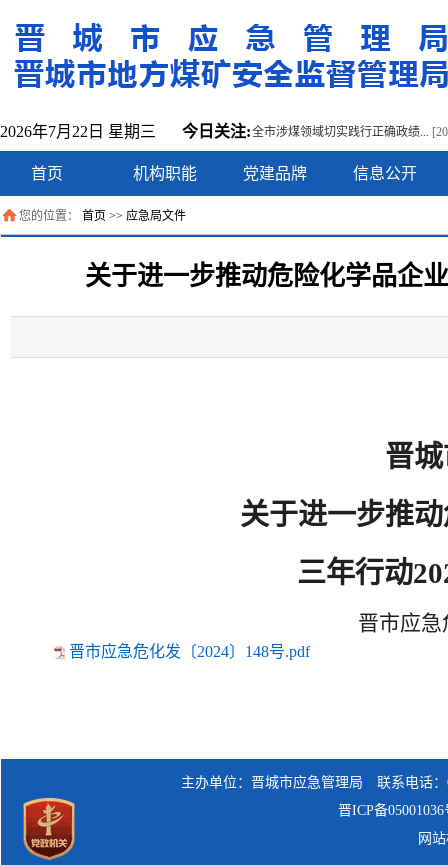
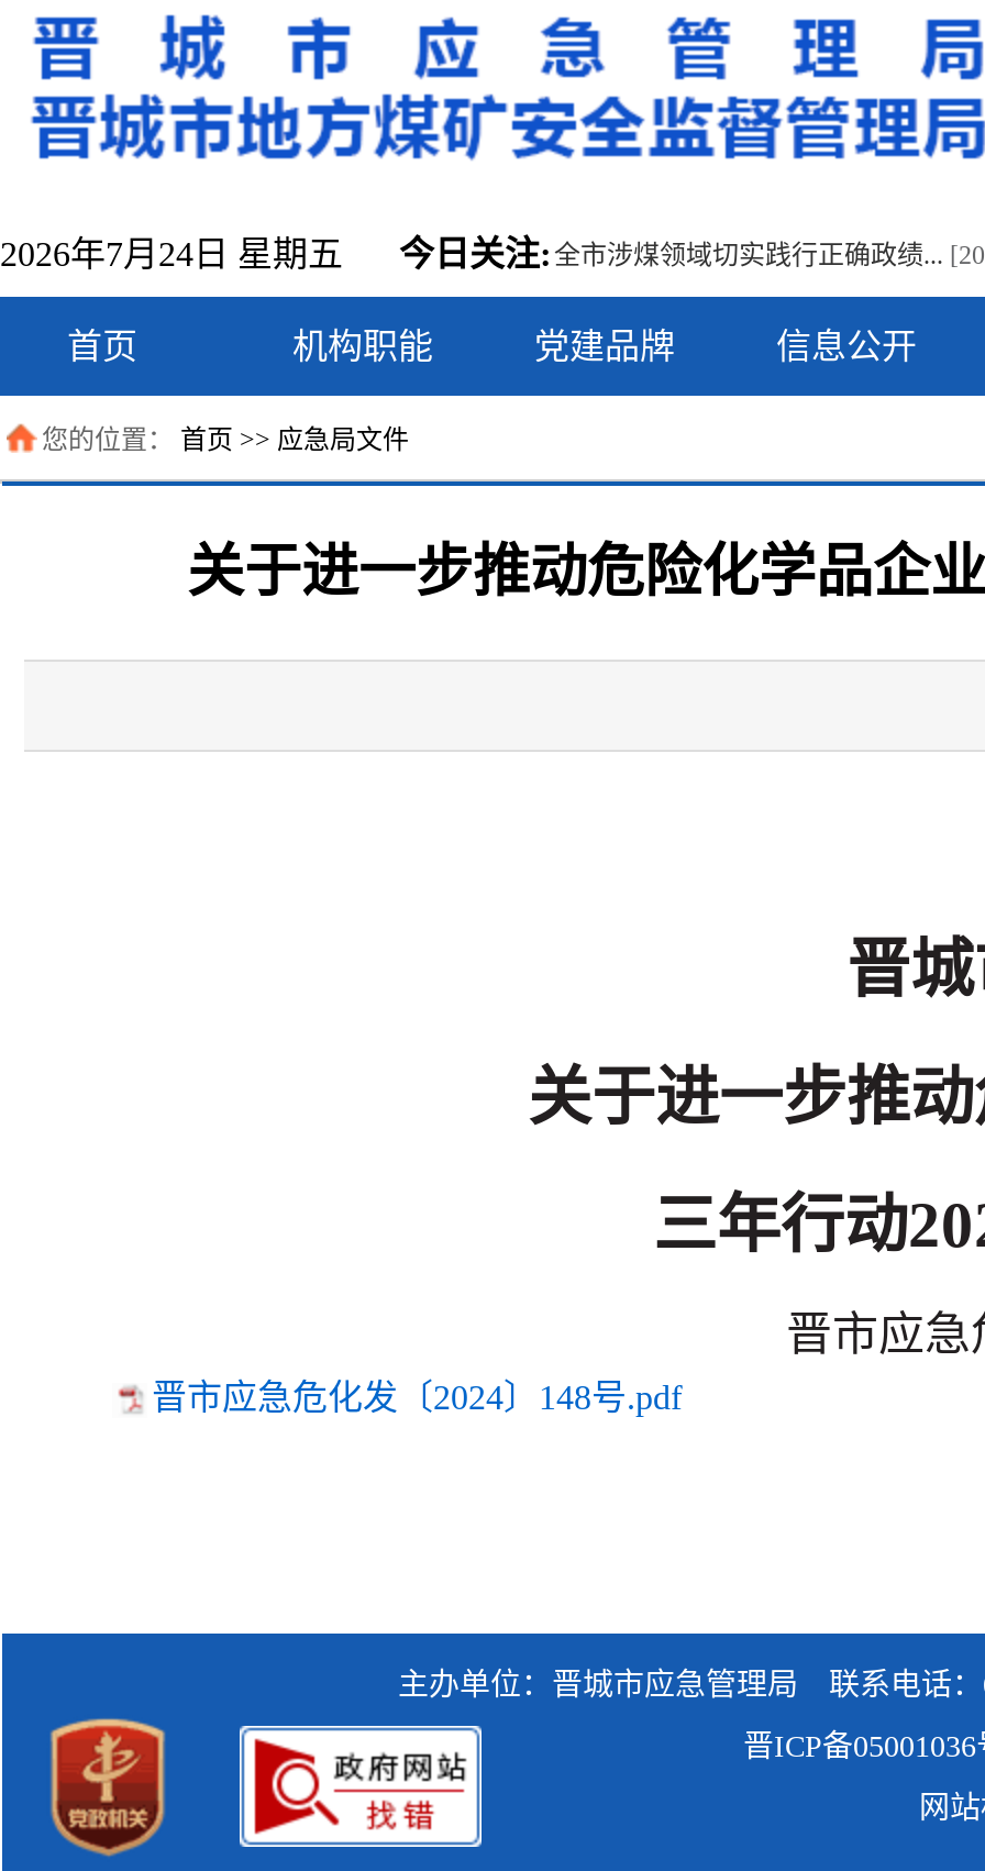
[0,123,156,140] 2026年7月22日 星期三 -> [0,235,343,273] 2026年7月24日 星期五
none -> [237,1724,484,1849] [image]

